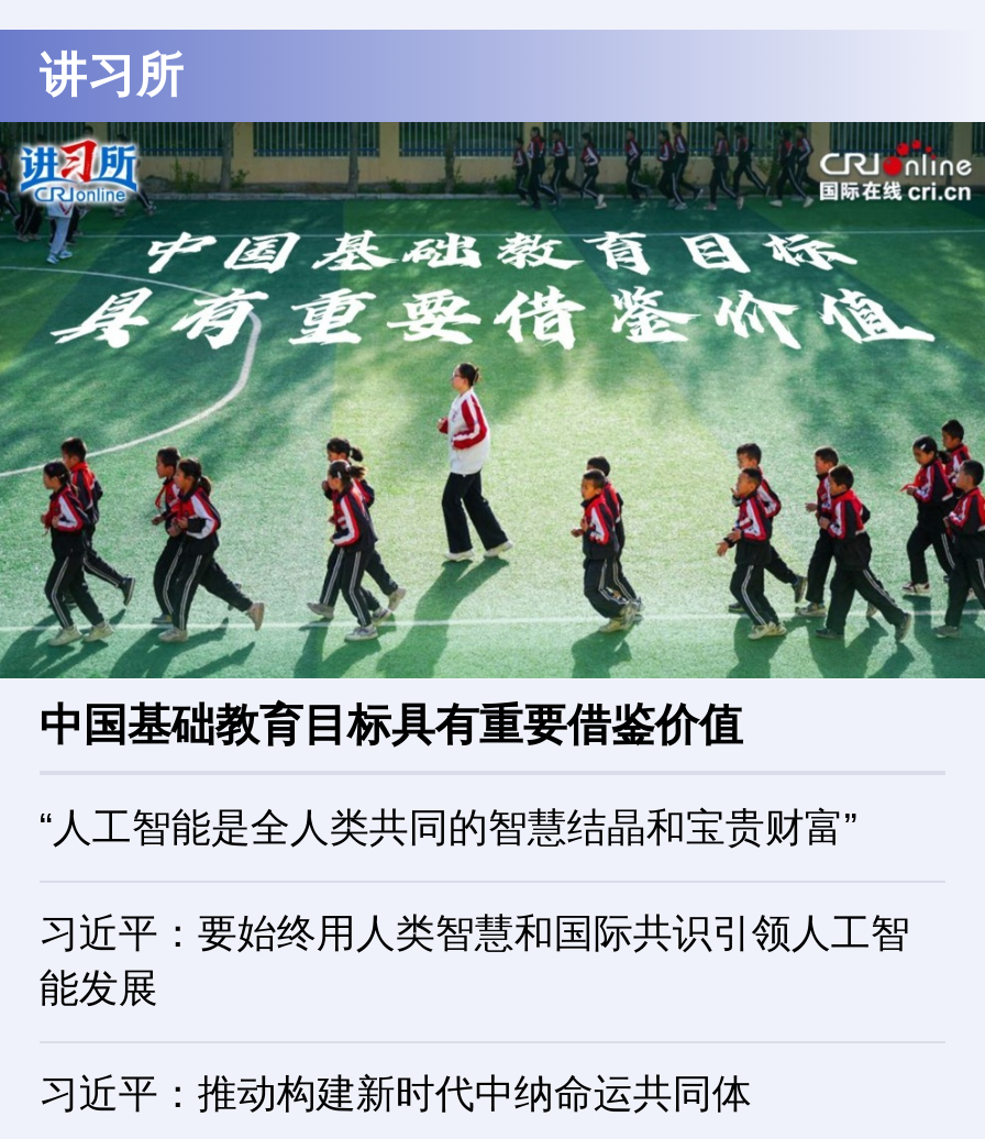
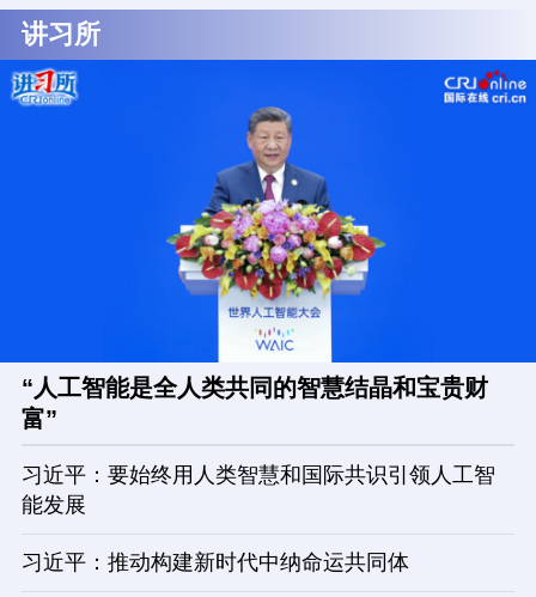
[7,120,978,849] [image] | 中国基础教育目标具有重要借鉴价值 | “人工智能是全人类共同的智慧结晶和宝贵财富” -> [4,59,532,432] [image] | “人工智能是全人类共同的智慧结晶和宝贵财 | 富”

